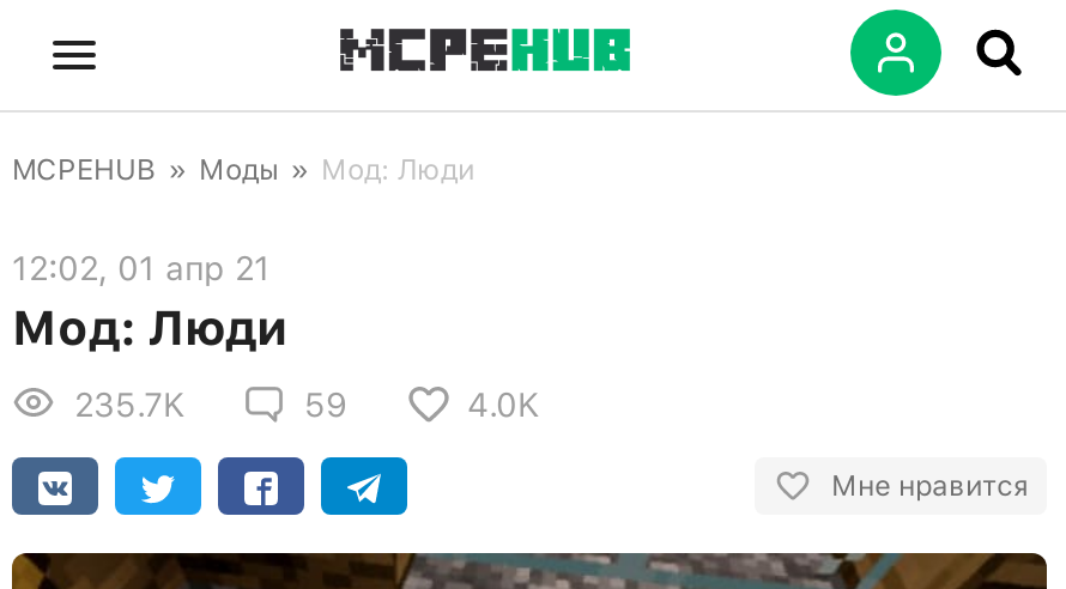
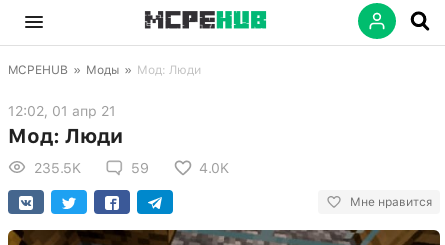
[74,385,184,424] 235.7K -> [34,160,81,176] 235.5K

